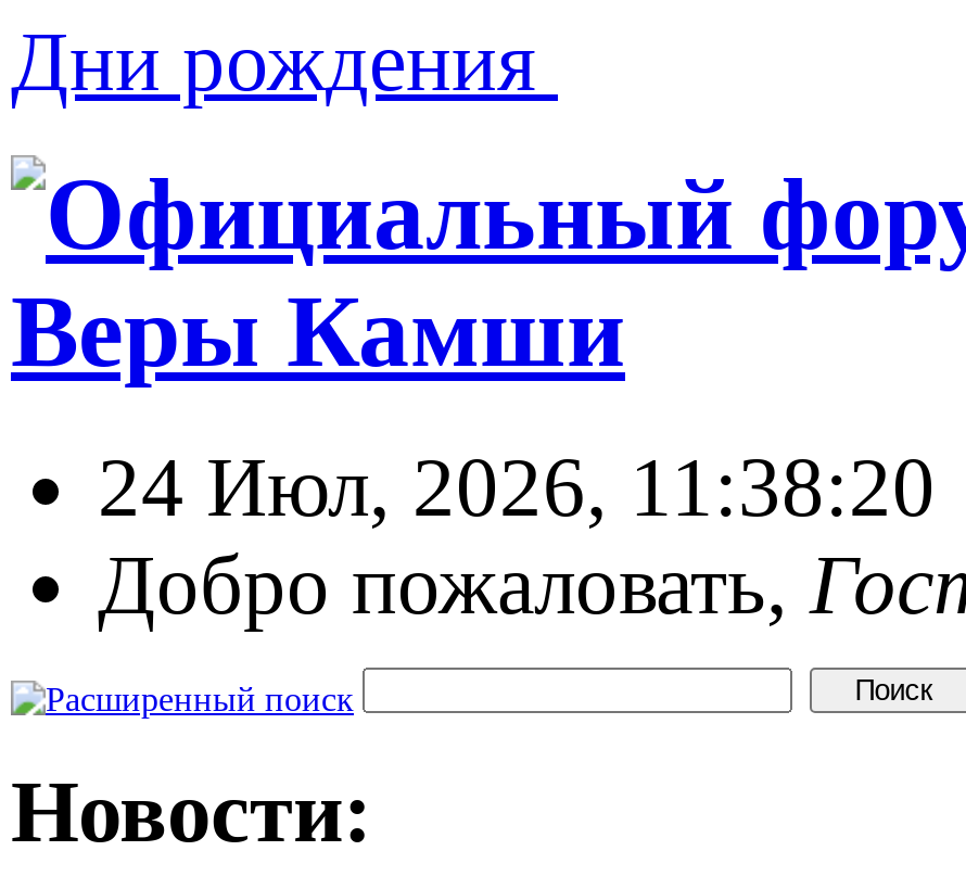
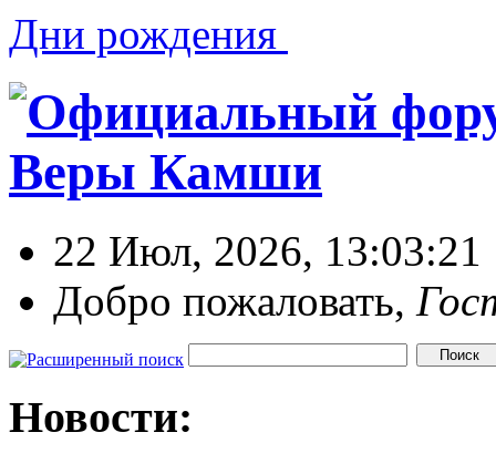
[98,439,936,533] 24 Июл, 2026, 11:38:20 -> [53,227,482,275] 22 Июл, 2026, 13:03:21

